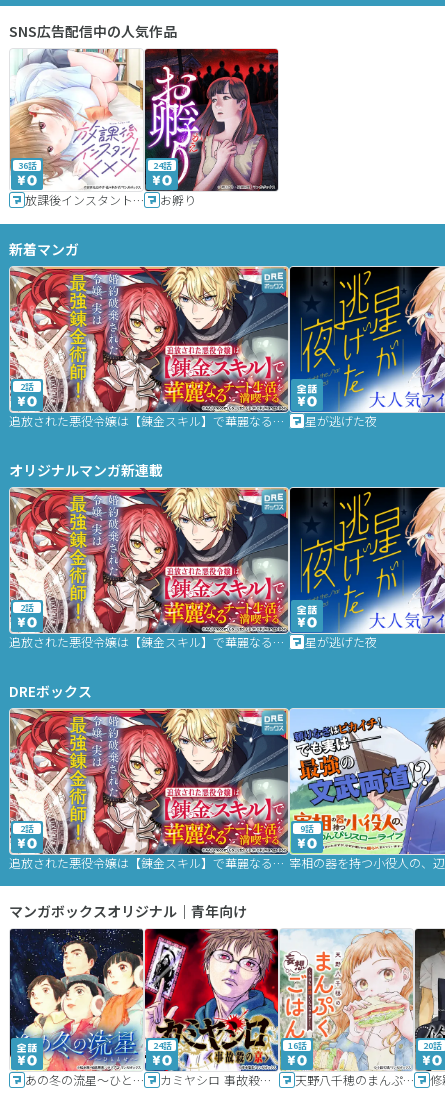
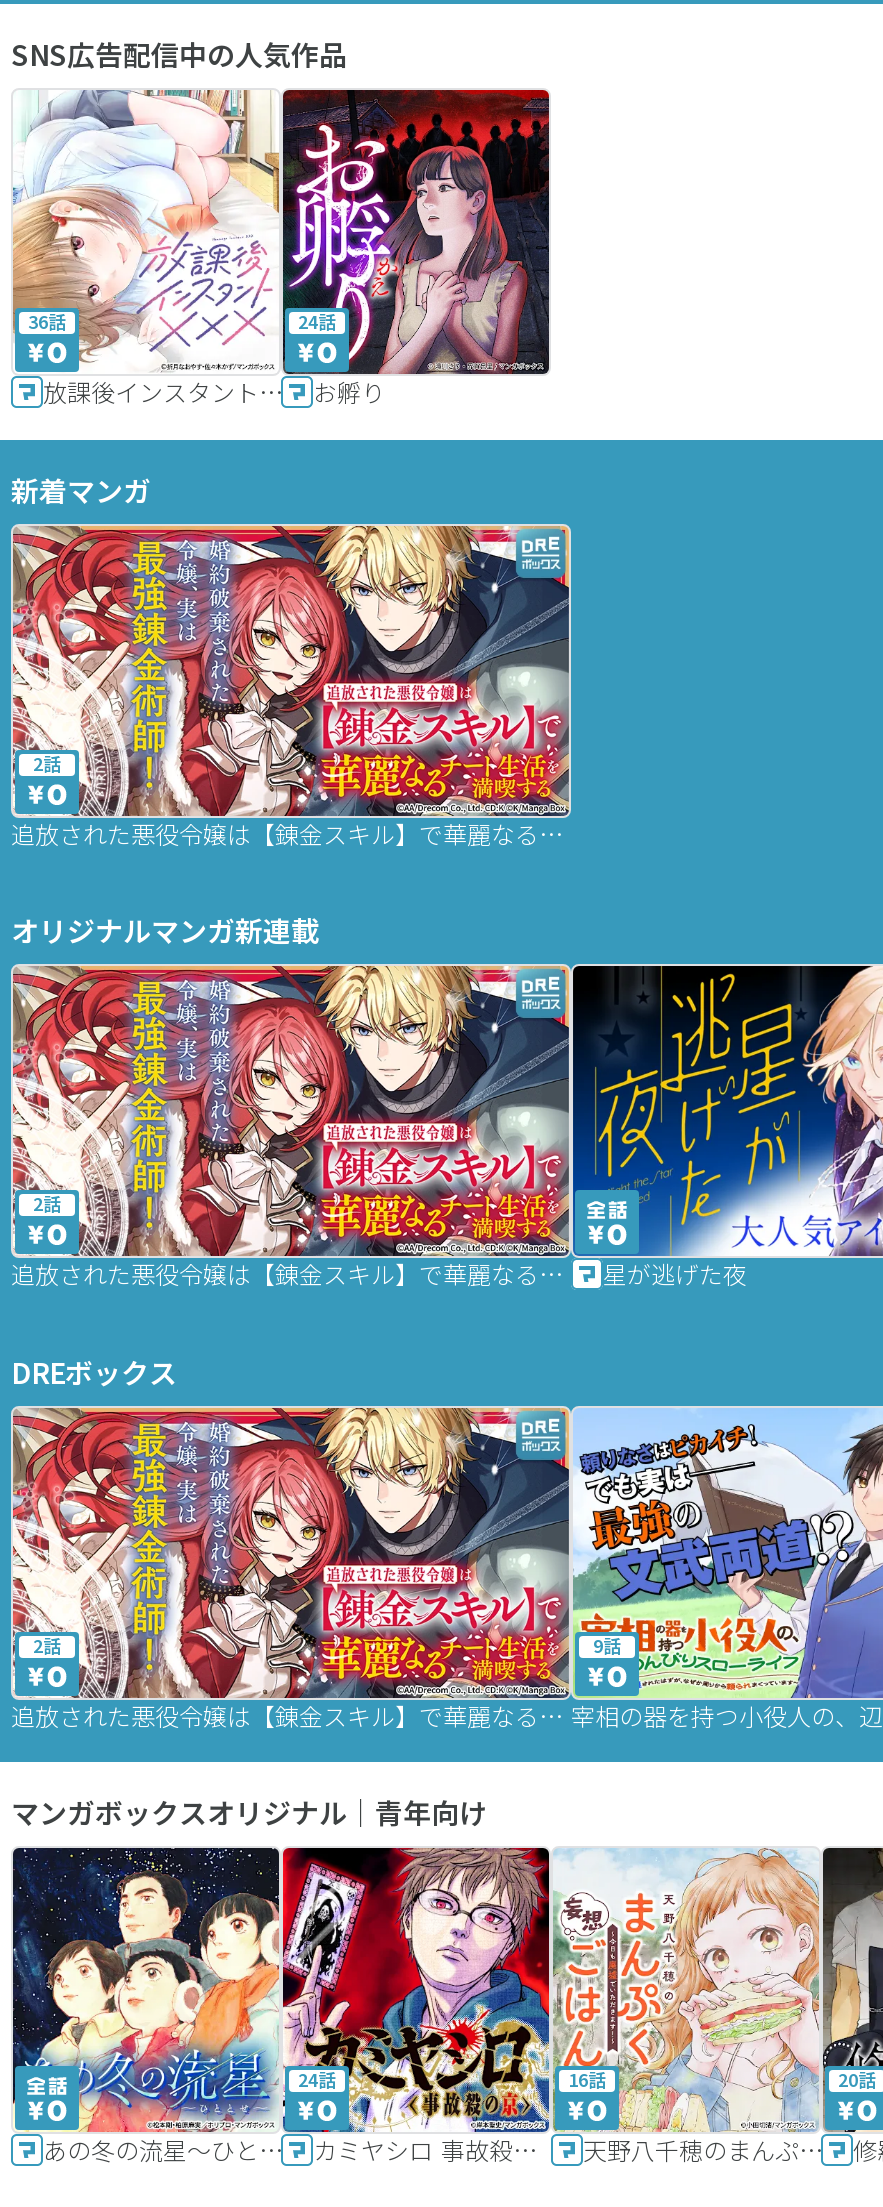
[288,265,442,429] [image] | 星が逃げた夜 -> none

